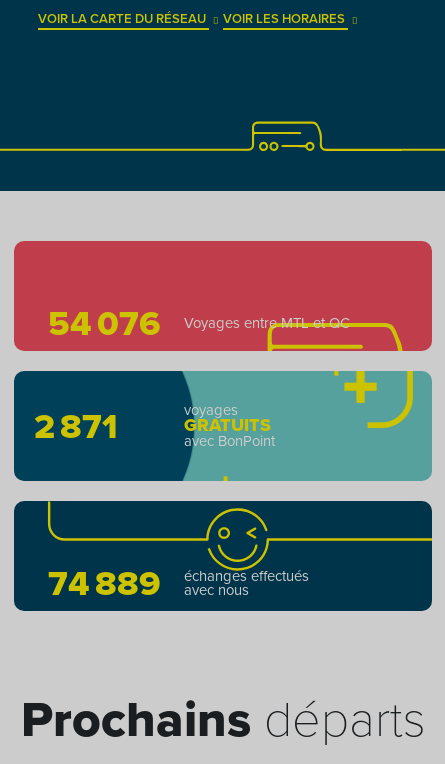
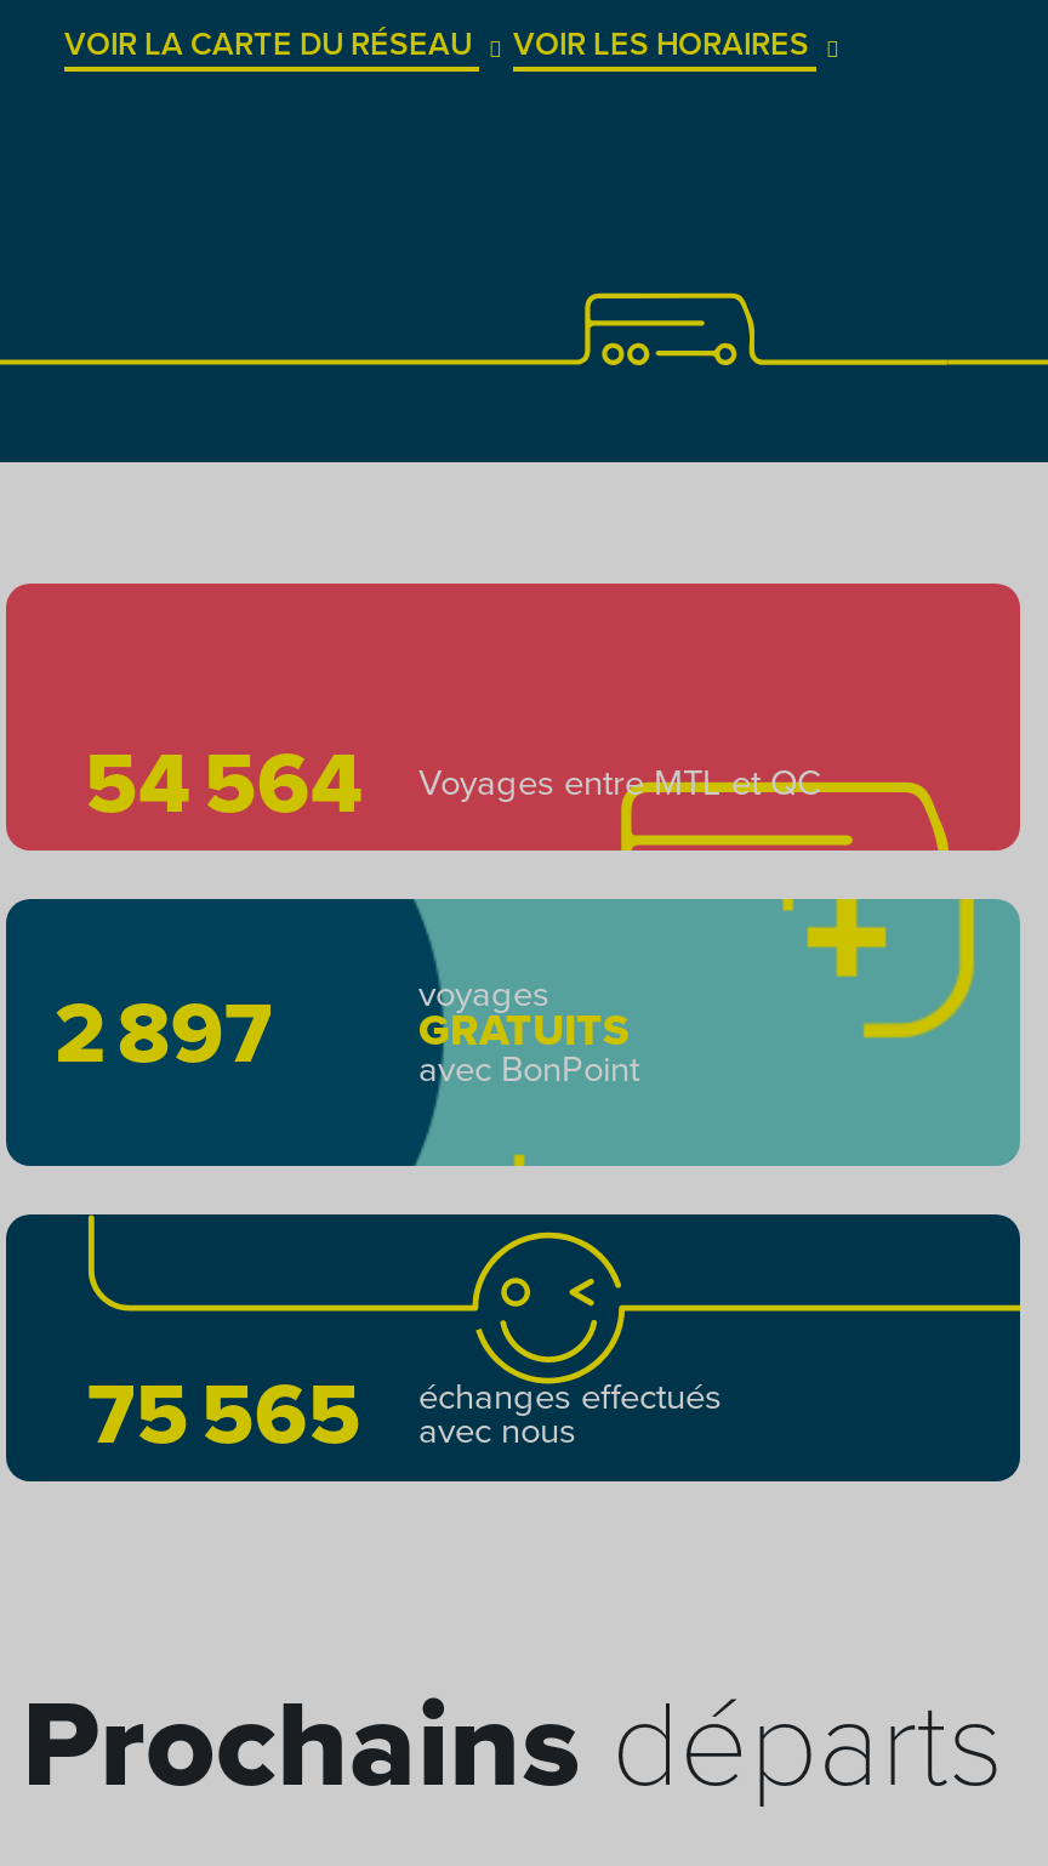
[47,297,160,348] 54 076 -> [85,720,364,844] 54 564
[34,400,118,451] 2 871 -> [55,969,273,1093] 2 897
[47,557,309,608] 74 889 échanges effectués avec nous -> [87,1351,722,1475] 75 565 échanges effectués avec nous

